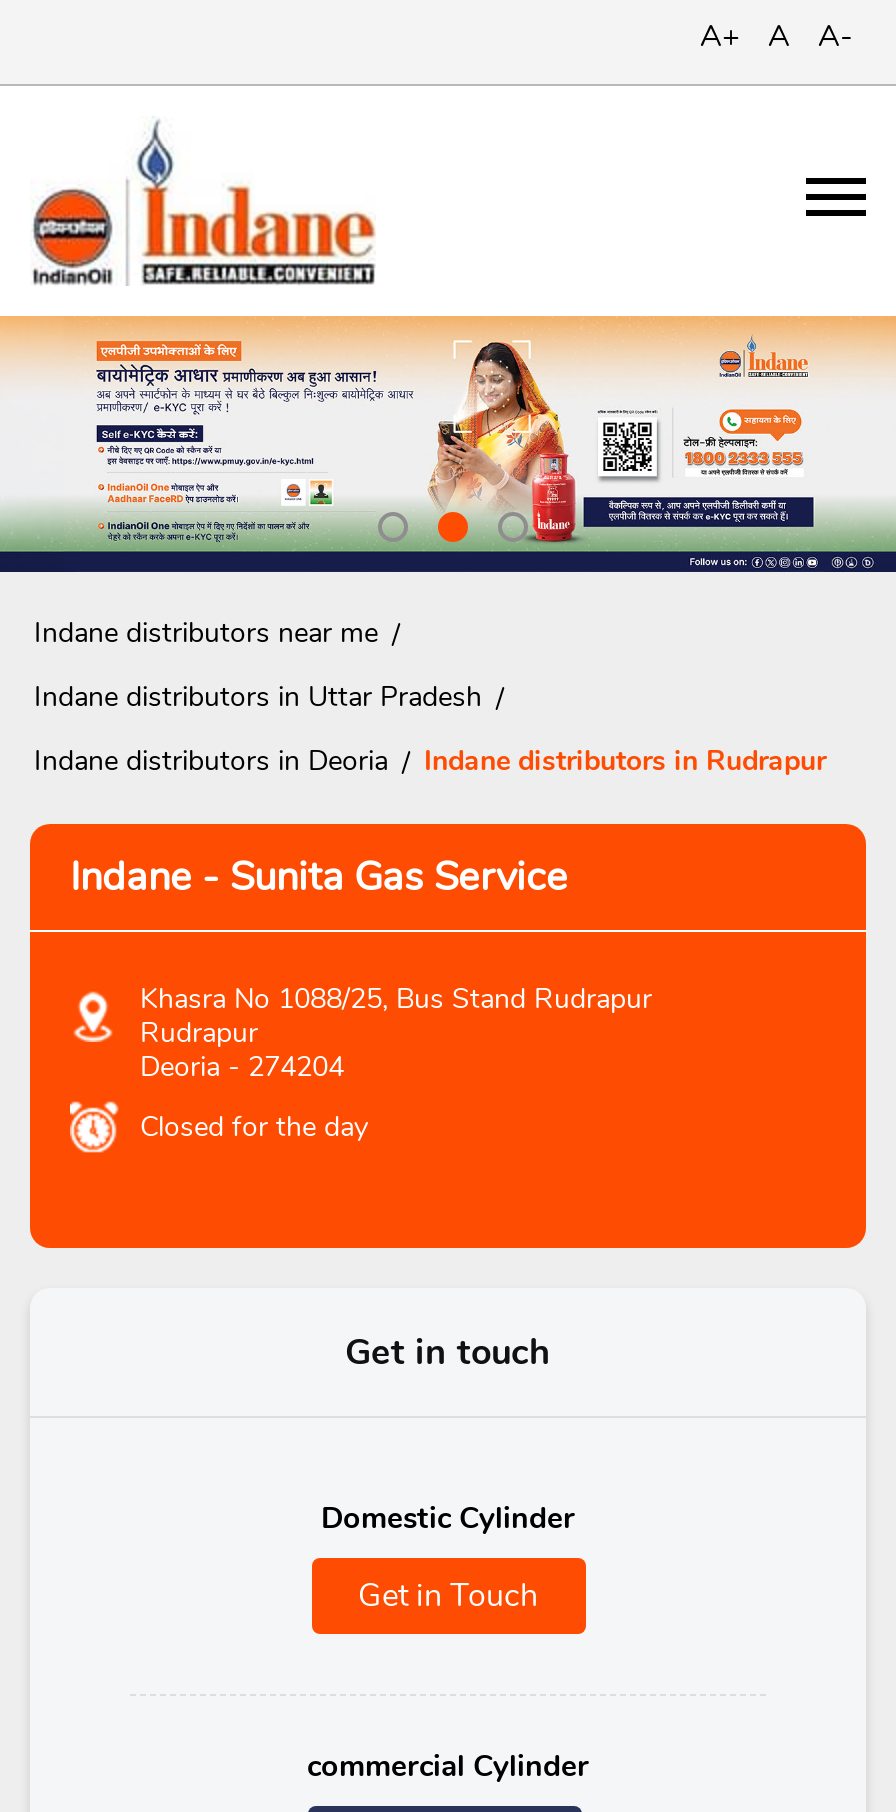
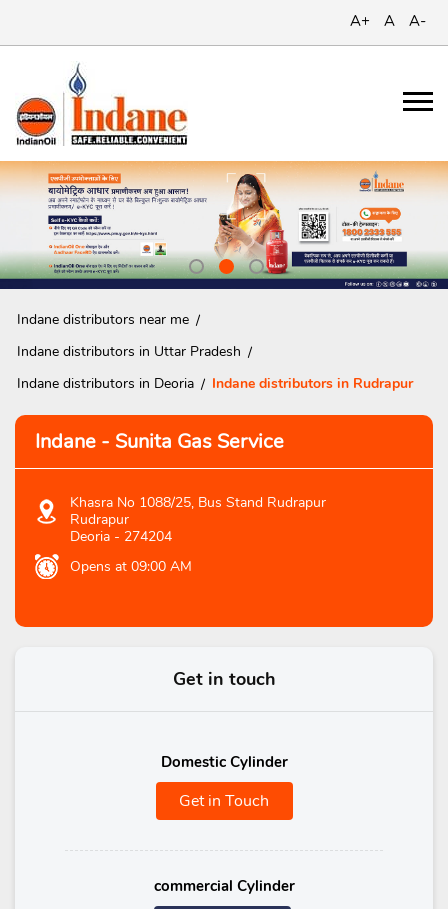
[140,1108,368,1146] Closed for the day -> [70,557,192,576] Opens at 09:00 AM

